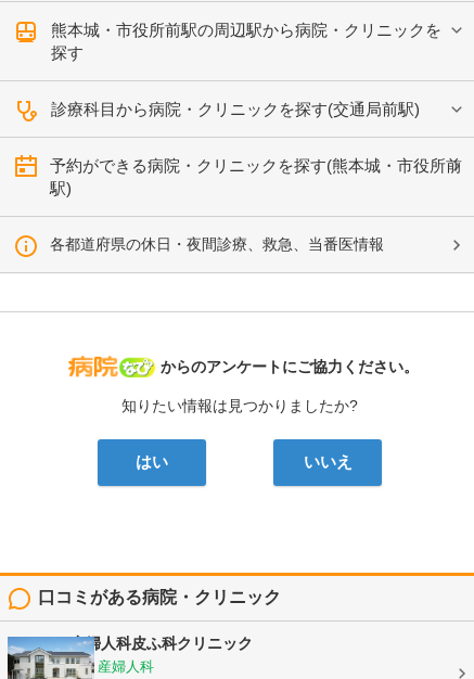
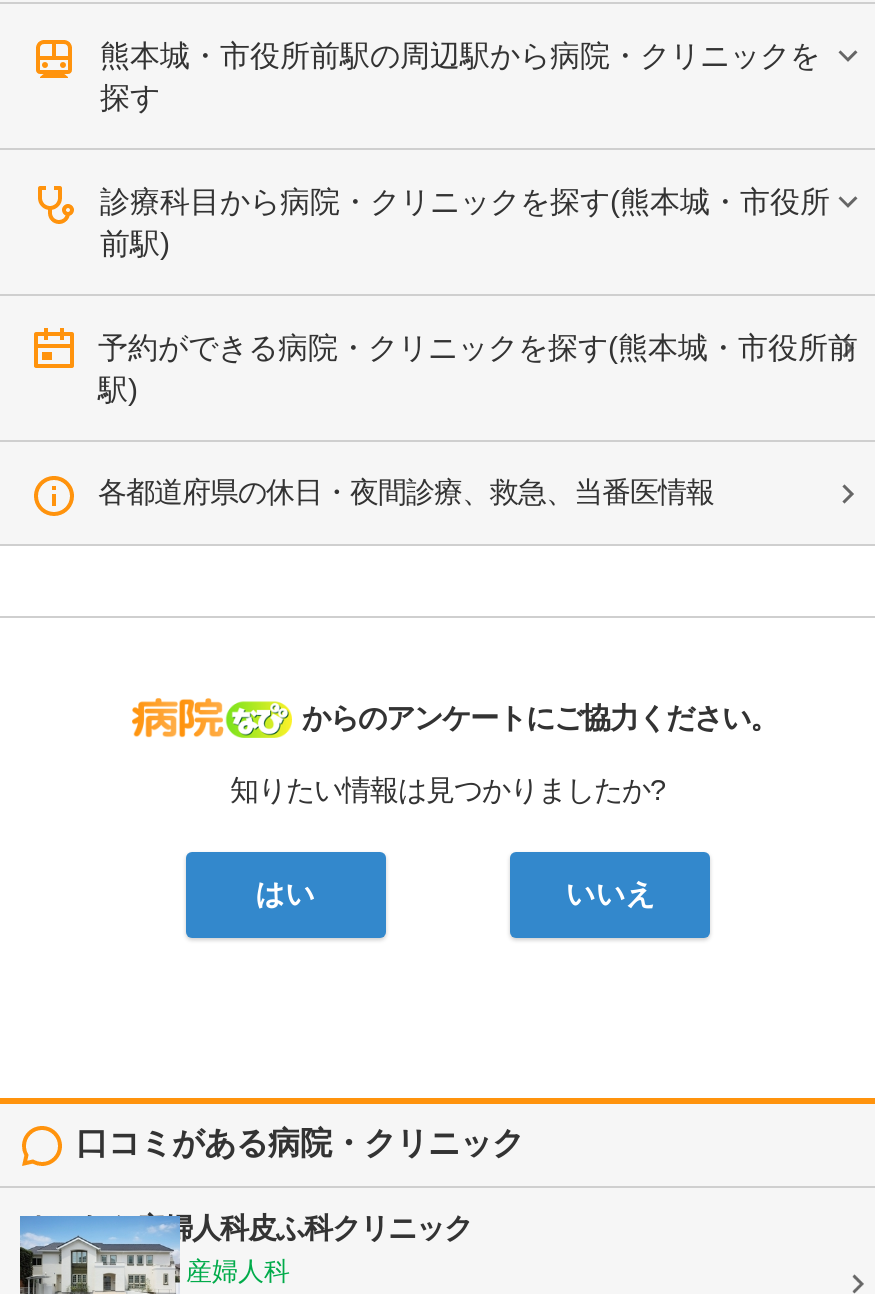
[51,100,420,118] 診療科目から病院・クリニックを探す(交通局前駅) -> [100,184,830,260] 診療科目から病院・クリニックを探す(熊本城・市役所 | 前駅)

